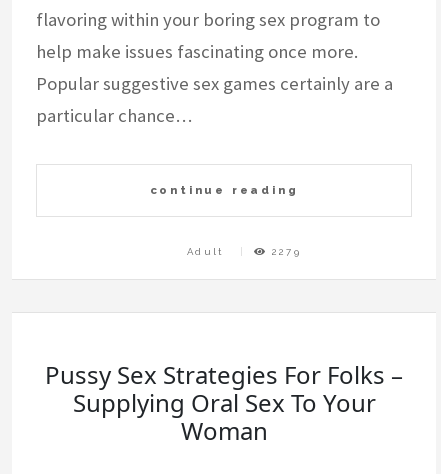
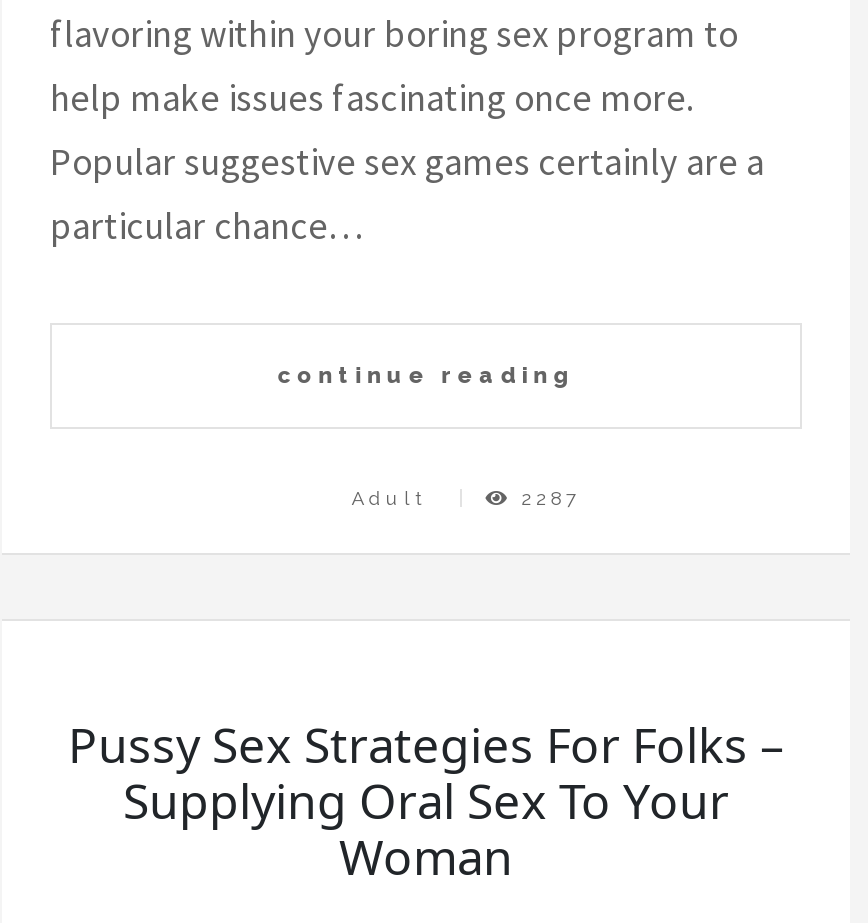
[267,246,301,257] 2279 -> [512,488,580,510] 2287

